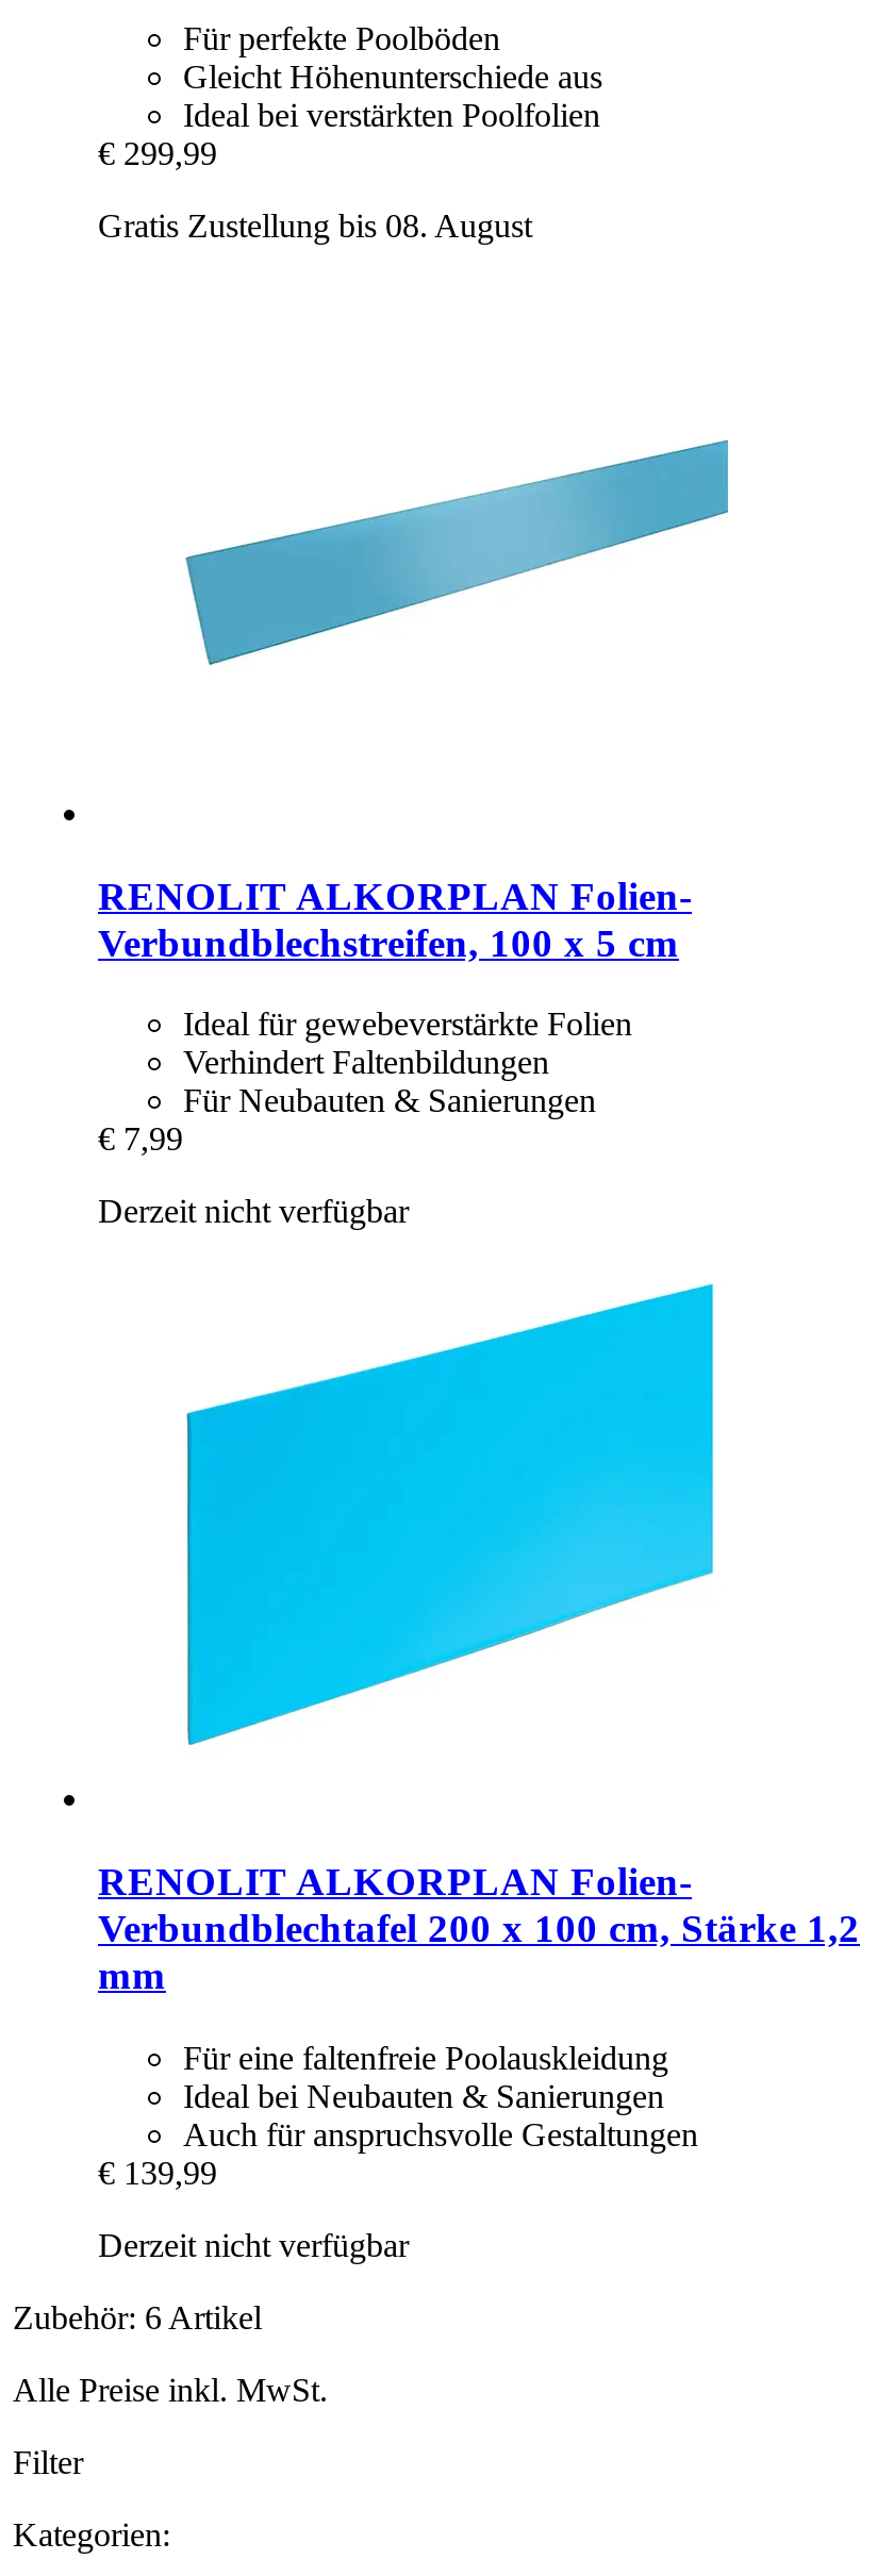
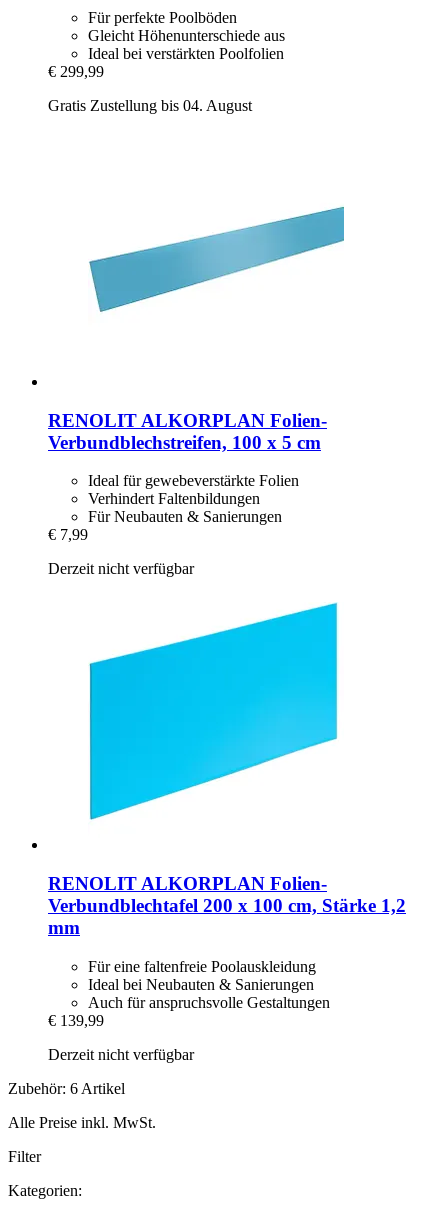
[98,207,532,243] Gratis Zustellung bis 08. August -> [48,97,252,114] Gratis Zustellung bis 04. August

